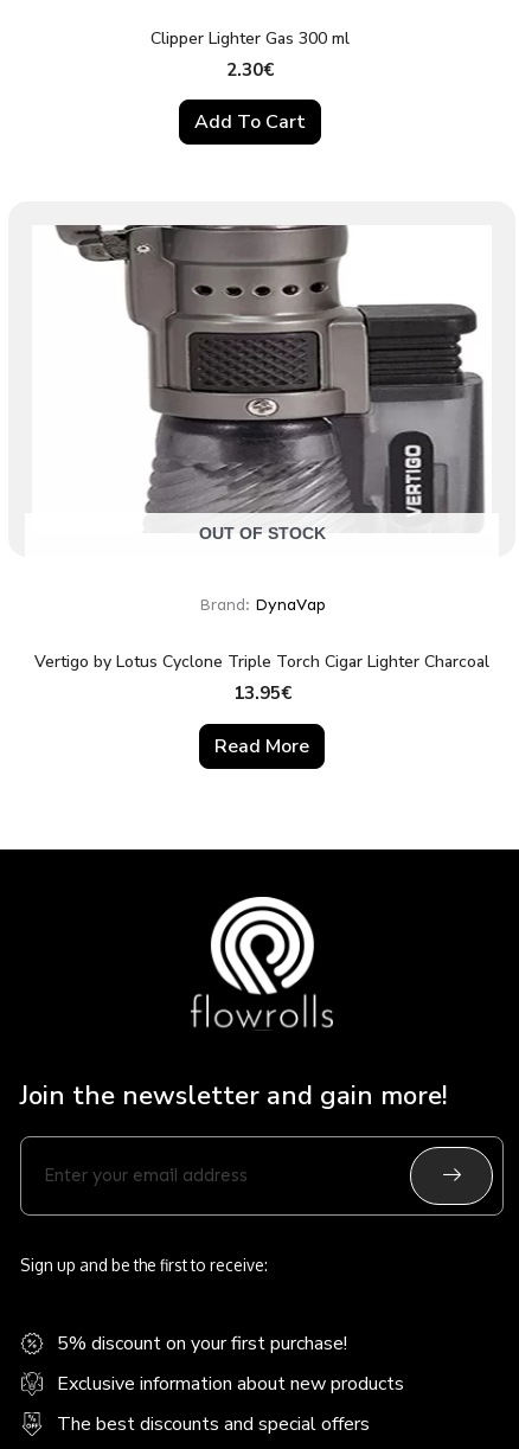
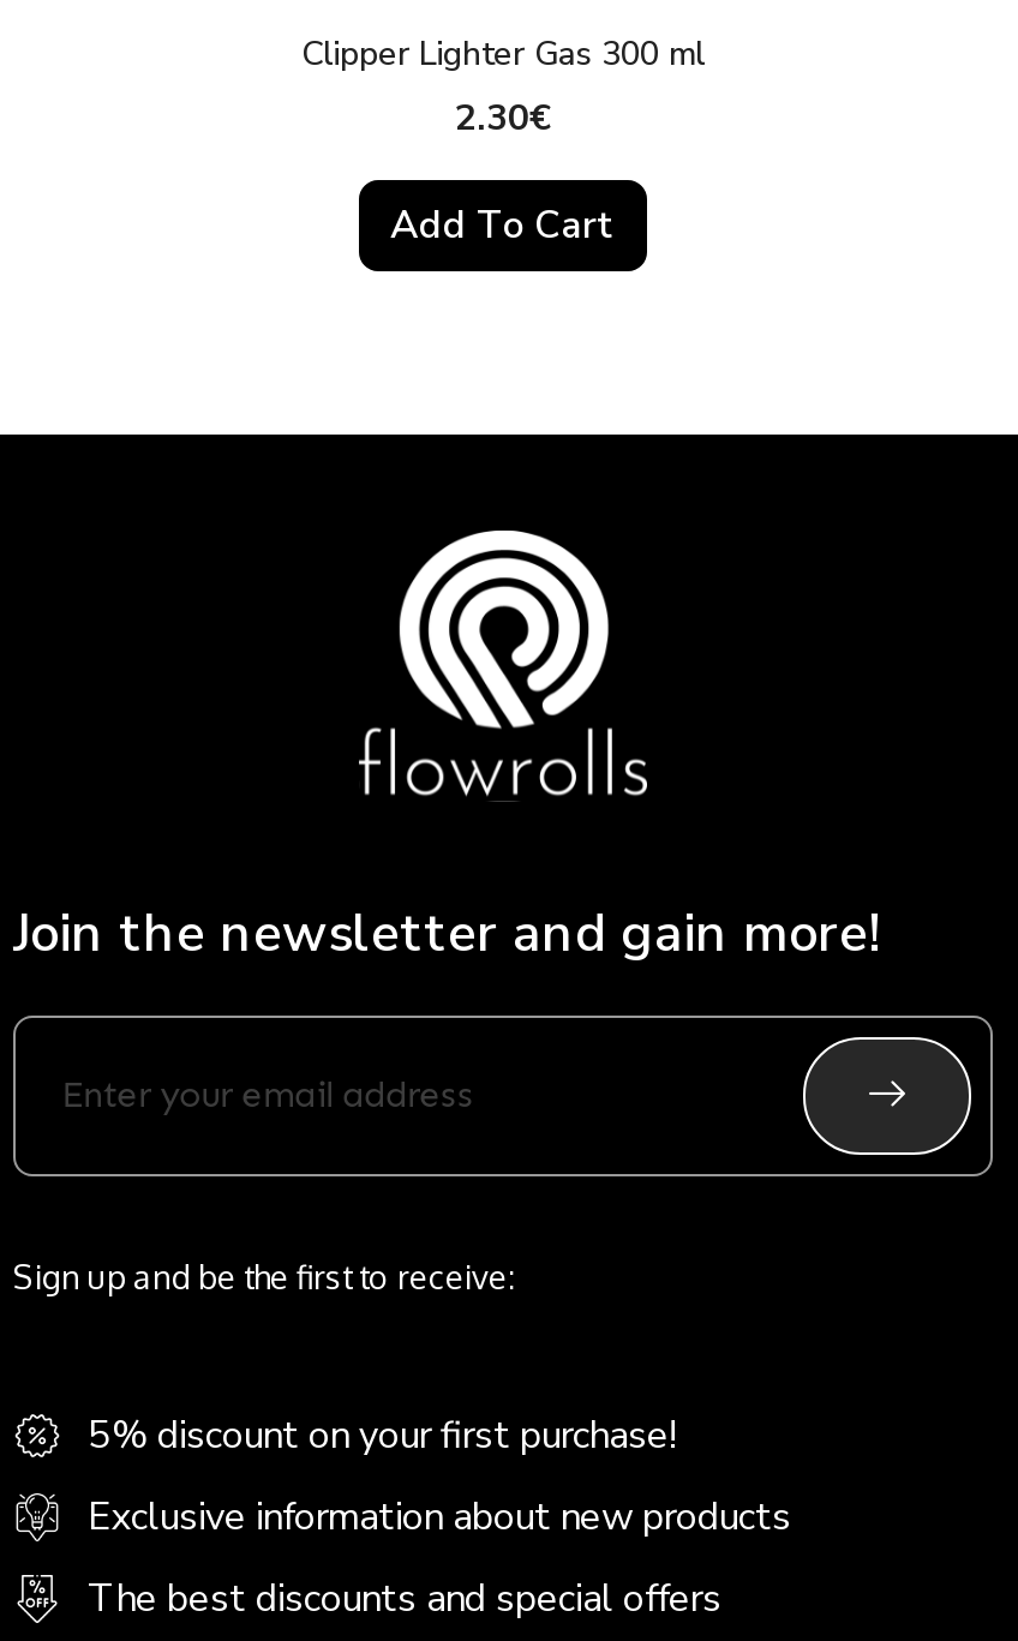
[55,225,486,543] [image] | OUT OF STOCK -> none
[34,595,489,759] Brand: DynaVap | Vertigo by Lotus Cyclone Triple Torch Cigar Lighter Charcoal | 13.95€ | Read More -> none

